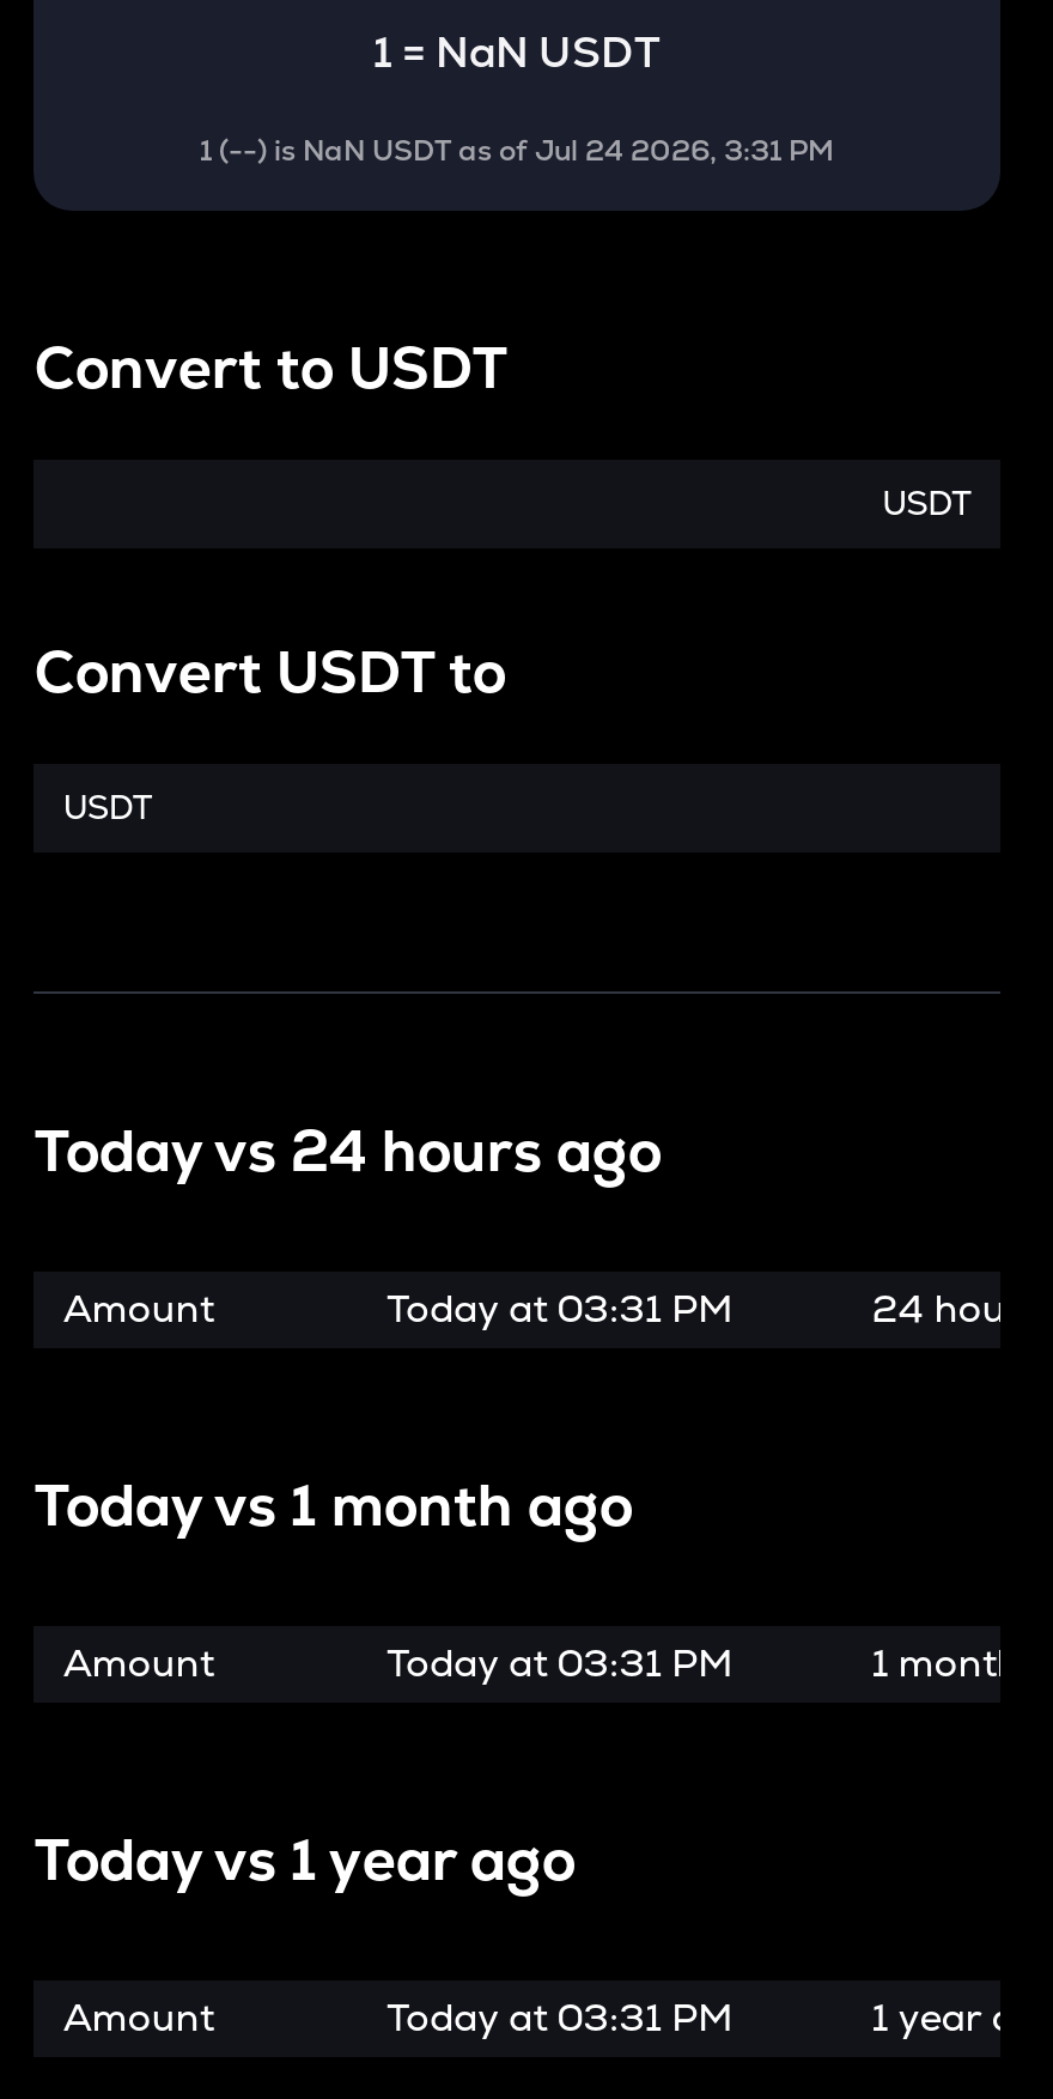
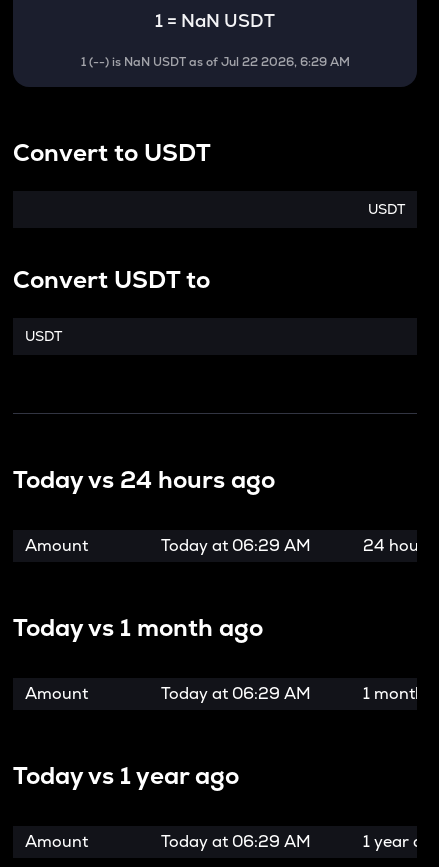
[200,132,834,170] 1 (--) is NaN USDT as of Jul 24 2026, 3:31 PM -> [80,54,349,70] 1 (--) is NaN USDT as of Jul 22 2026, 6:29 AM
[387,1284,734,1334] Today at 03:31 PM -> [161,535,311,556] Today at 06:29 AM
[387,1638,734,1688] Today at 03:31 PM -> [161,683,311,704] Today at 06:29 AM
[387,1992,734,2043] Today at 03:31 PM -> [161,831,311,852] Today at 06:29 AM

